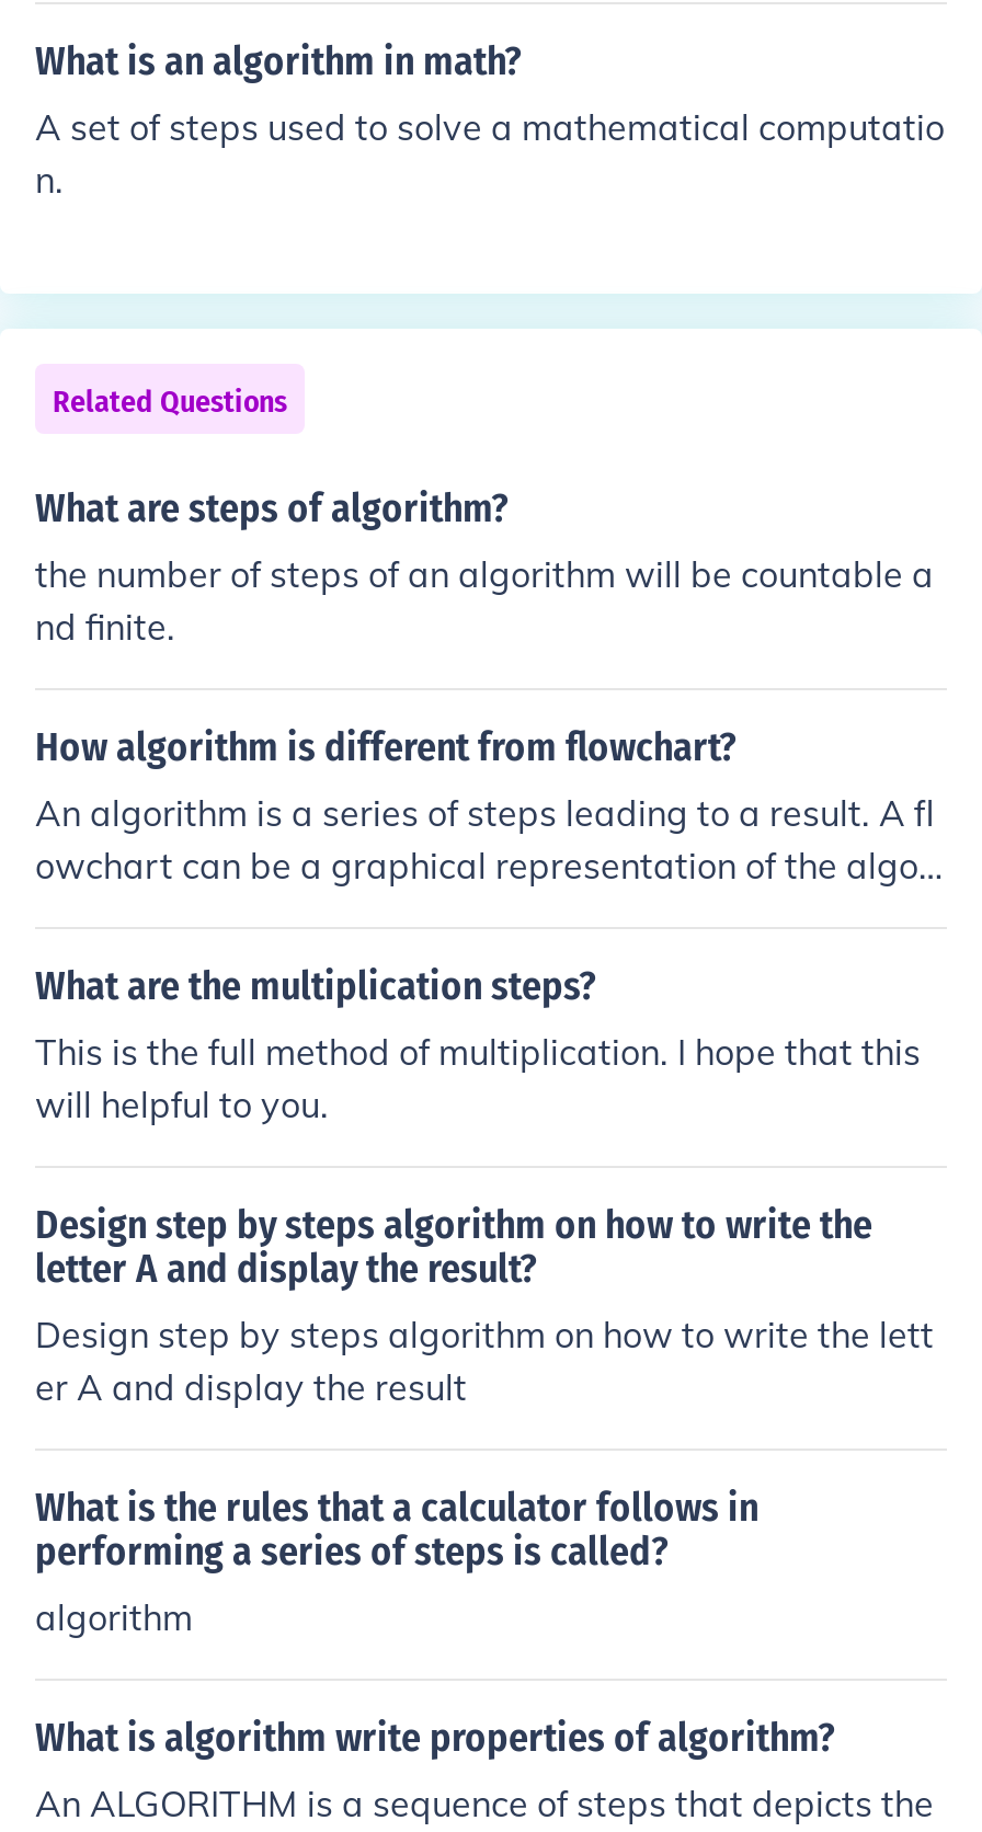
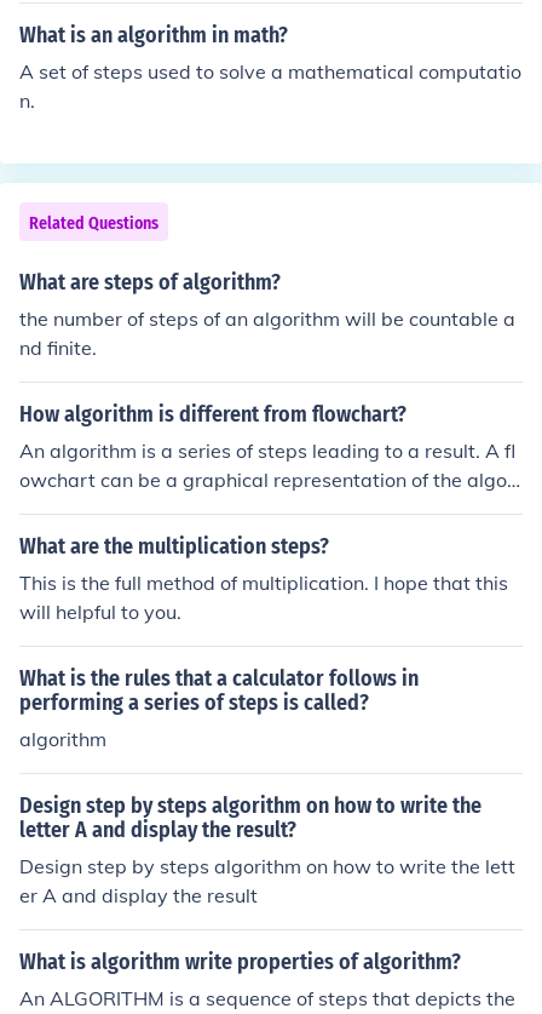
moved [35,1201,934,1409] -> [19,792,515,907]: Design step by steps algorithm on how to write the | letter A and display the result? | Design step by steps algorithm on how to write the lett | er A and display the result
moved [35,1484,758,1639] -> [19,665,419,751]: What is the rules that a calculator follows in | performing a series of steps is called? | algorithm

